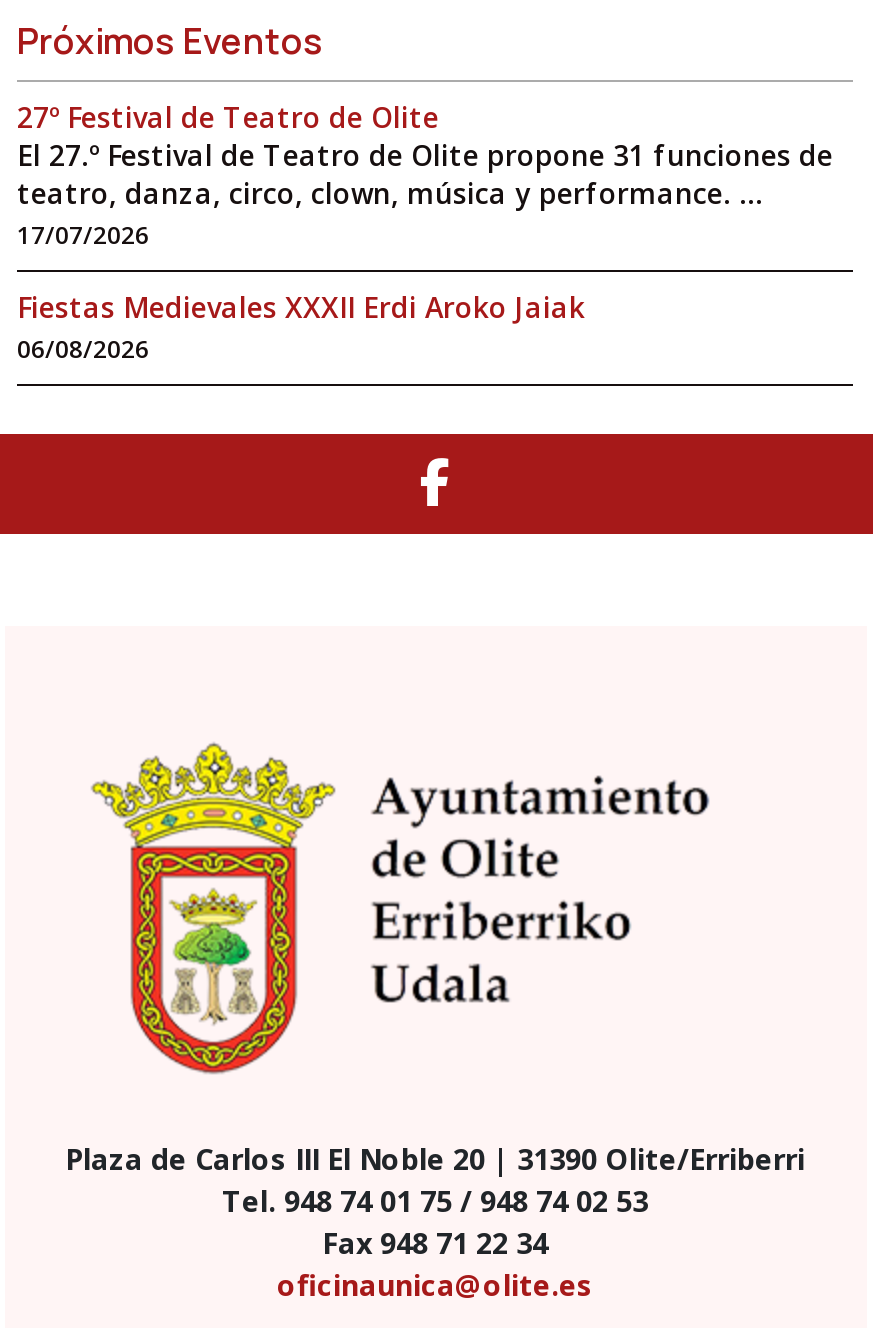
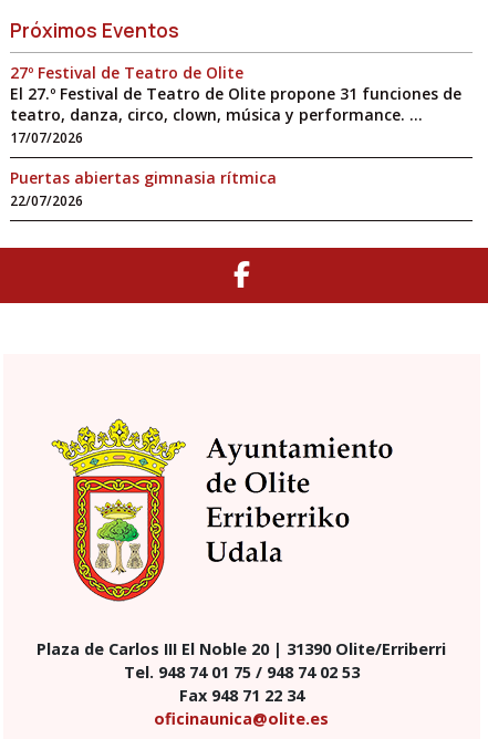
[17,288,585,367] Fiestas Medievales XXXII Erdi Aroko Jaiak | 06/08/2026 -> [10,167,277,211] Puertas abiertas gimnasia rítmica | 22/07/2026

